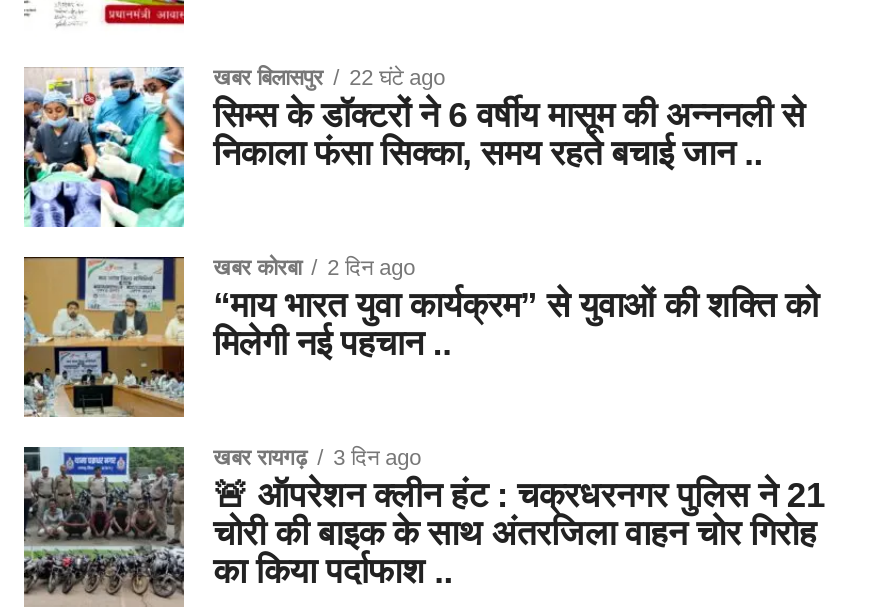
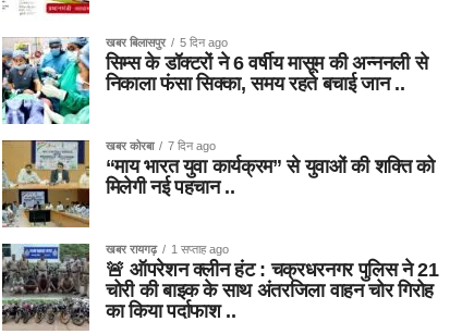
[213,66,445,90] खबर बिलासपुर 22 घंटे ago -> [105,36,227,49] खबर बिलासपुर 5 दिन ago
[213,256,415,280] खबर कोरबा 2 दिन ago -> [105,139,215,152] खबर कोरबा 7 दिन ago
[213,446,421,470] खबर रायगढ़ 3 दिन ago -> [105,243,228,256] खबर रायगढ़ 1 सप्ताह ago

